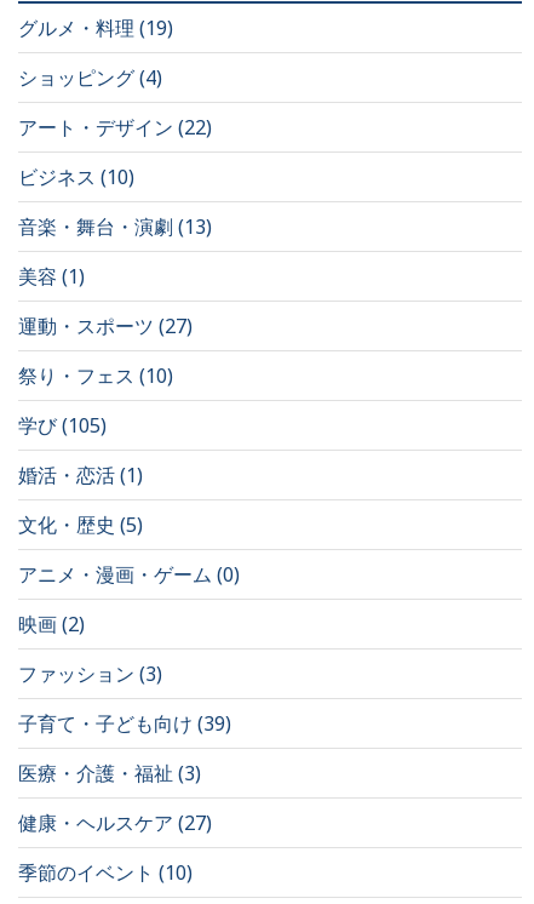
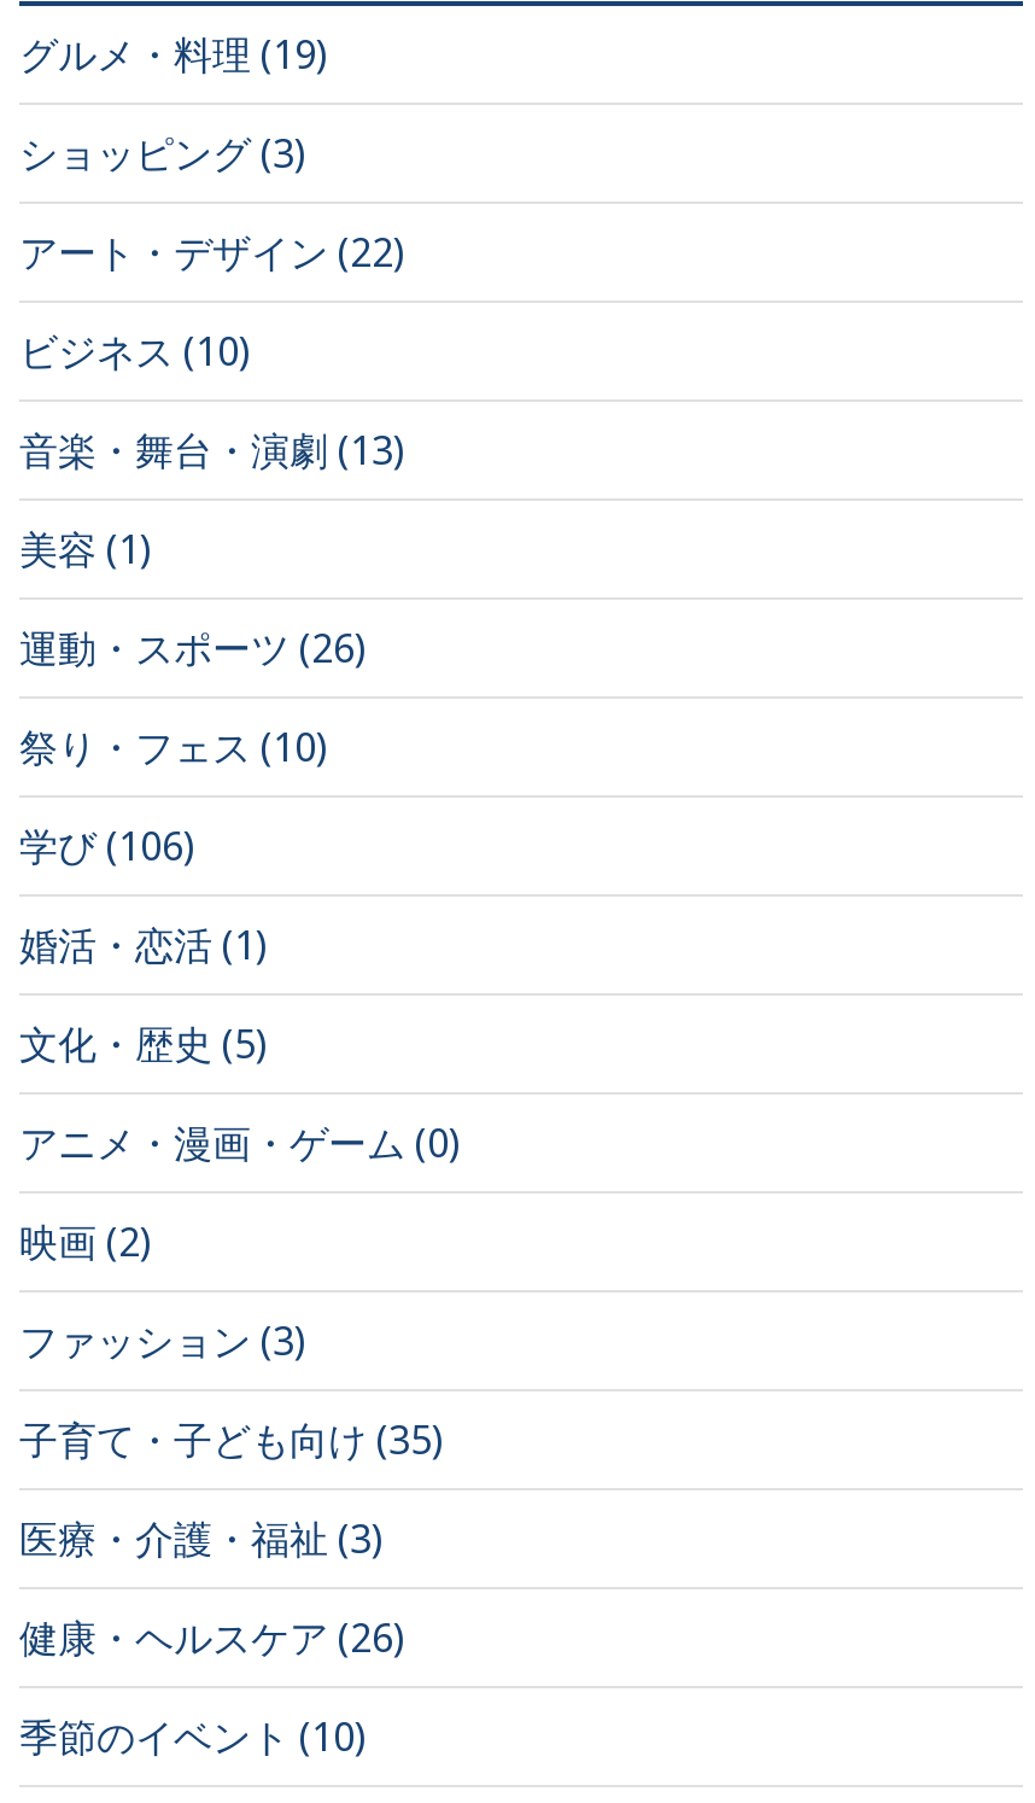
[18,64,162,91] ショッピング(4) -> [19,126,306,179] ショッピング(3)
[18,313,193,340] 運動・スポーツ(27) -> [19,621,367,674] 運動・スポーツ(26)
[18,412,107,439] 学び(105) -> [19,819,195,872] 学び(106)
[18,710,231,737] 子育て・子ども向け(39) -> [19,1412,444,1466] 子育て・子ども向け(35)
[18,810,212,836] 健康・ヘルスケア(27) -> [19,1610,405,1663] 健康・ヘルスケア(26)

